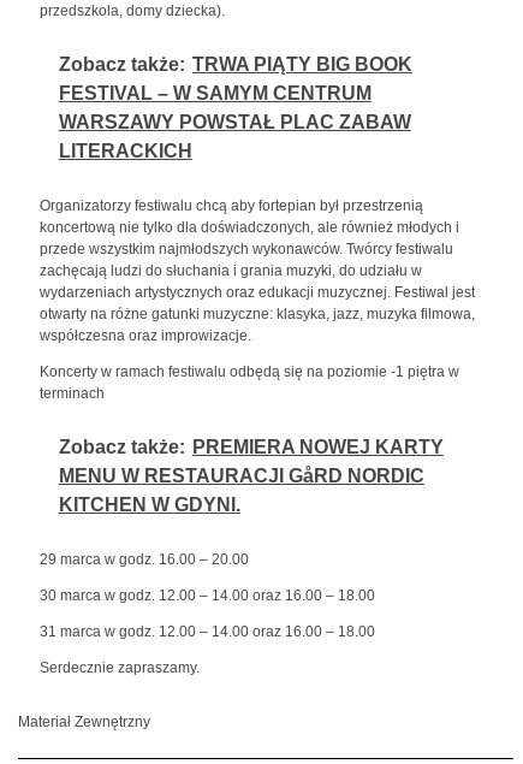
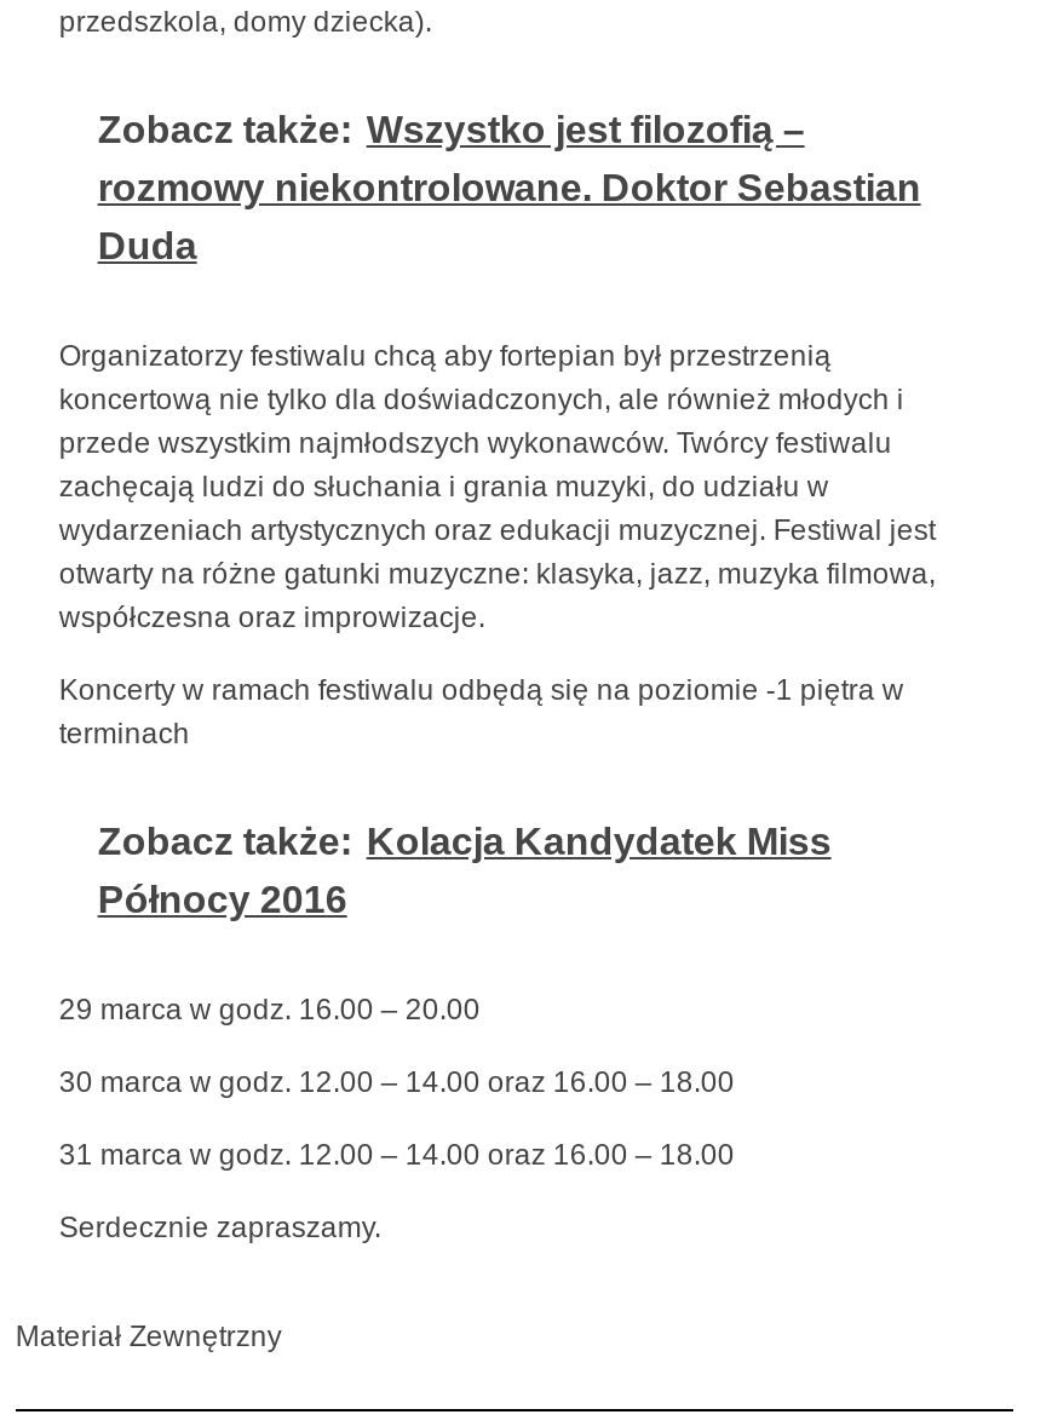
[59,54,412,161] Zobacz także: TRWA PIĄTY BIG BOOK | FESTIVAL – W SAMYM CENTRUM | WARSZAWY POWSTAŁ PLAC ZABAW | LITERACKICH -> [98,109,921,267] Zobacz także: Wszystko jest filozofią – | rozmowy niekontrolowane. Doktor Sebastian | Duda
[59,437,443,515] Zobacz także: PREMIERA NOWEJ KARTY | MENU W RESTAURACJI GåRD NORDIC | KITCHEN W GDYNI. -> [98,821,831,920] Zobacz także: Kolacja Kandydatek Miss | Północy 2016

